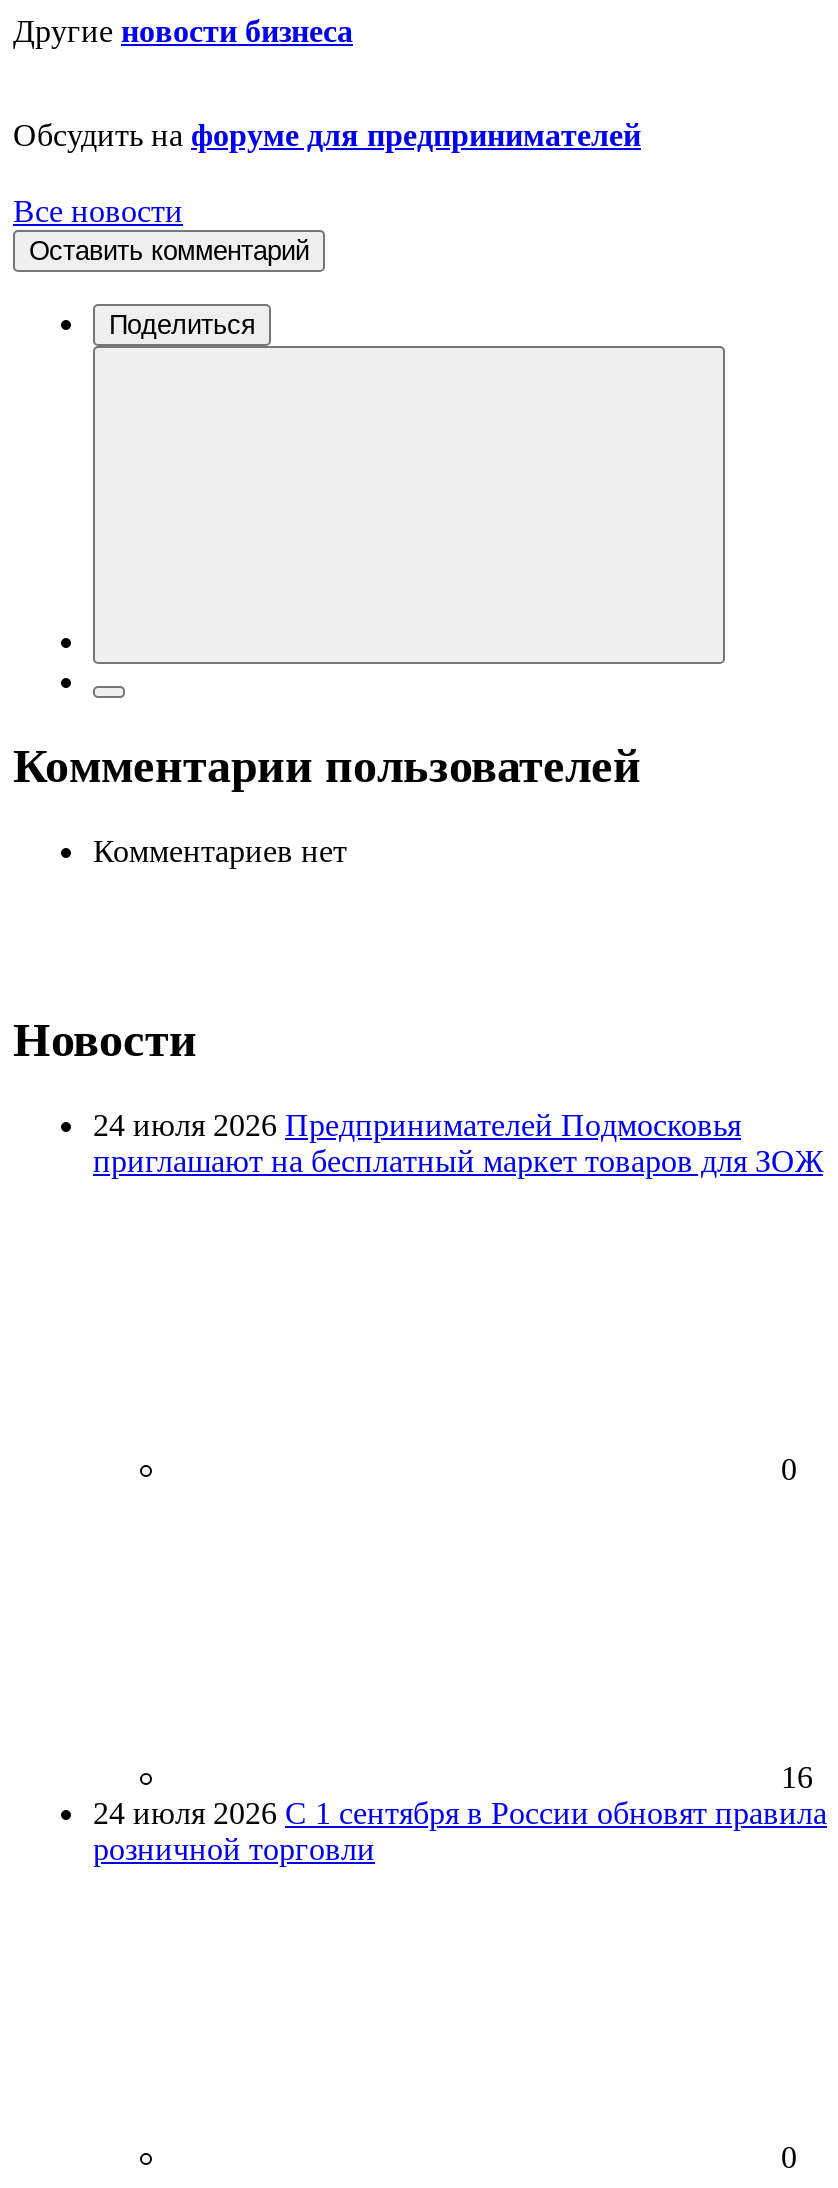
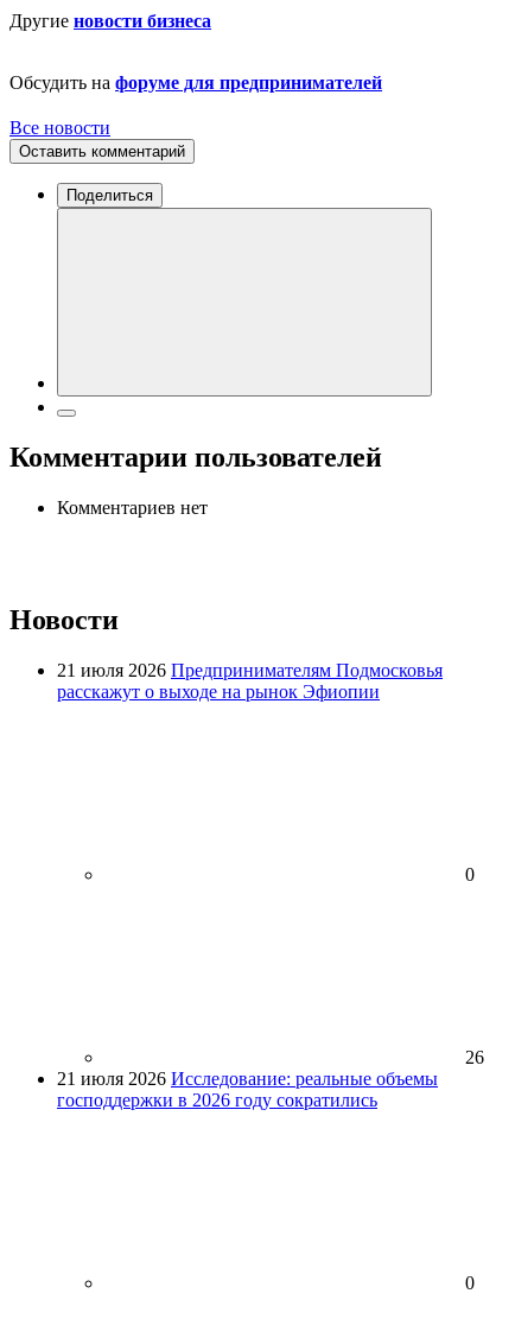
[93,1108,823,1178] 24 июля 2026 Предпринимателей Подмосковья | приглашают на бесплатный маркет товаров для ЗОЖ -> [57,660,443,702] 21 июля 2026 Предпринимателям Подмосковья | расскажут о выходе на рынок Эфиопии
[93,1760,827,1866] 16 | 24 июля 2026 С 1 сентября в России обновят правила | розничной торговли -> [57,1047,484,1110] 26 | 21 июля 2026 Исследование: реальные объемы | господдержки в 2026 году сократились

